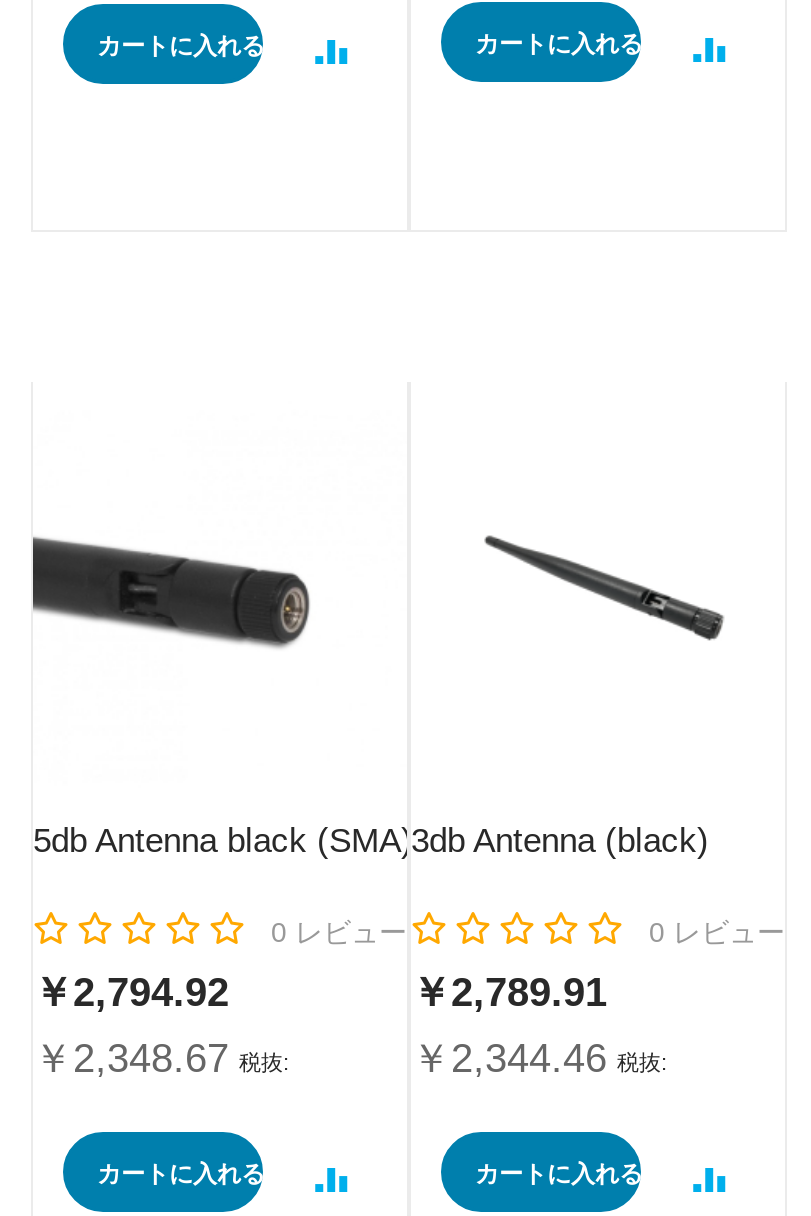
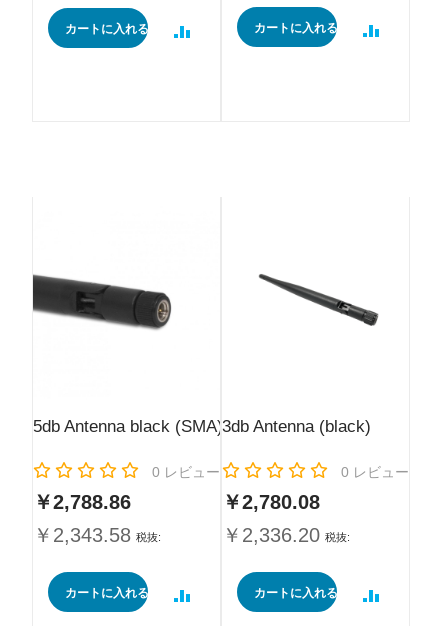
[33,970,229,1014] ￥2,794.92 -> [33,491,131,513] ￥2,788.86
[411,970,607,1014] ￥2,789.91 -> [222,491,320,513] ￥2,780.08
[33,1036,229,1080] ￥2,348.67 -> [33,524,131,546] ￥2,343.58
[411,1036,607,1080] ￥2,344.46 -> [222,524,320,546] ￥2,336.20

